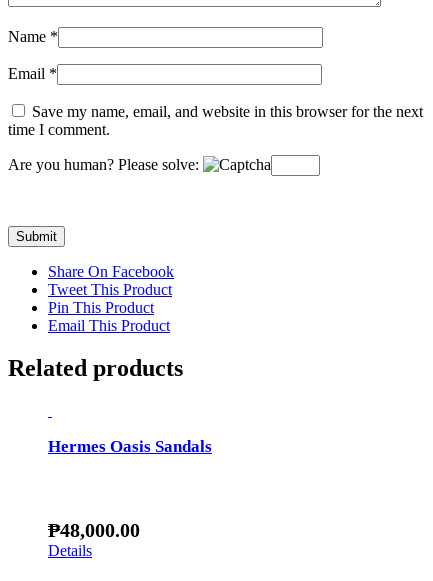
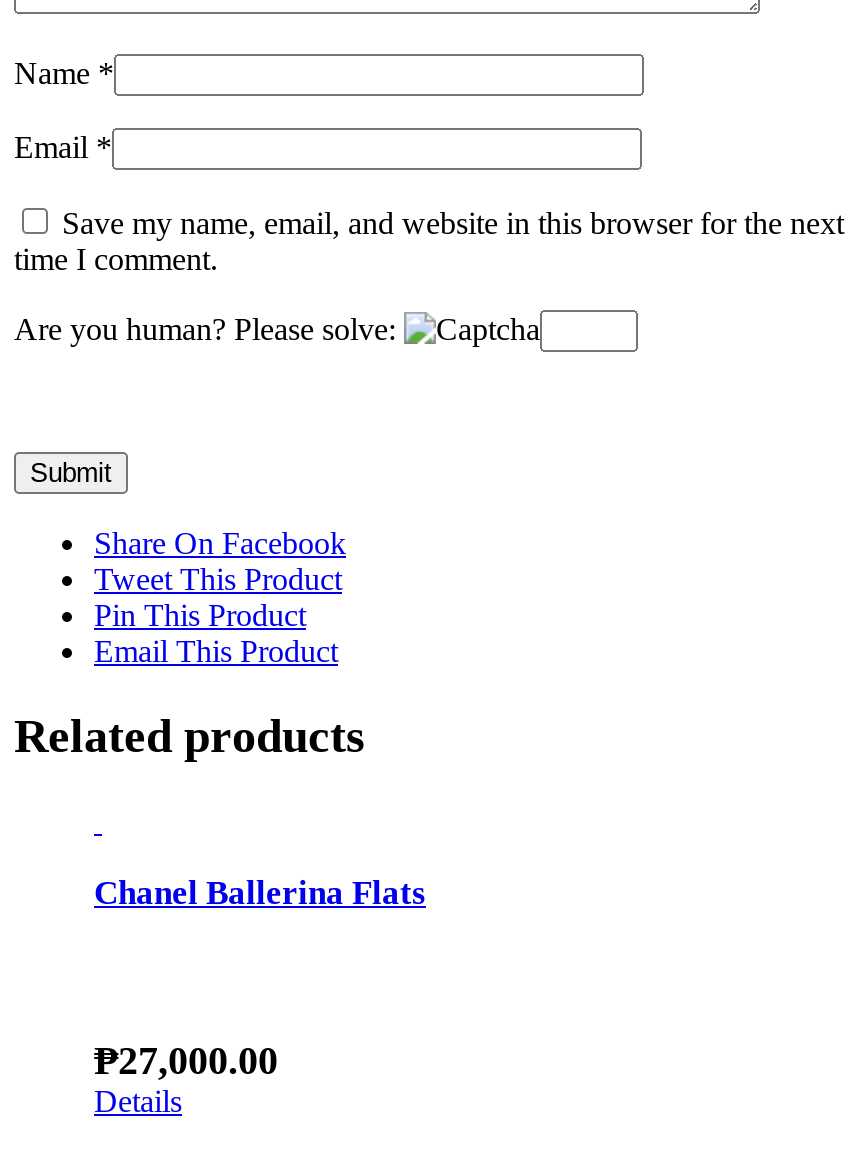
[48,437,212,456] Hermes Oasis Sandals -> [94,873,426,911] Chanel Ballerina Flats
[48,519,140,541] ₱48,000.00 -> [94,1037,278,1081] ₱27,000.00

